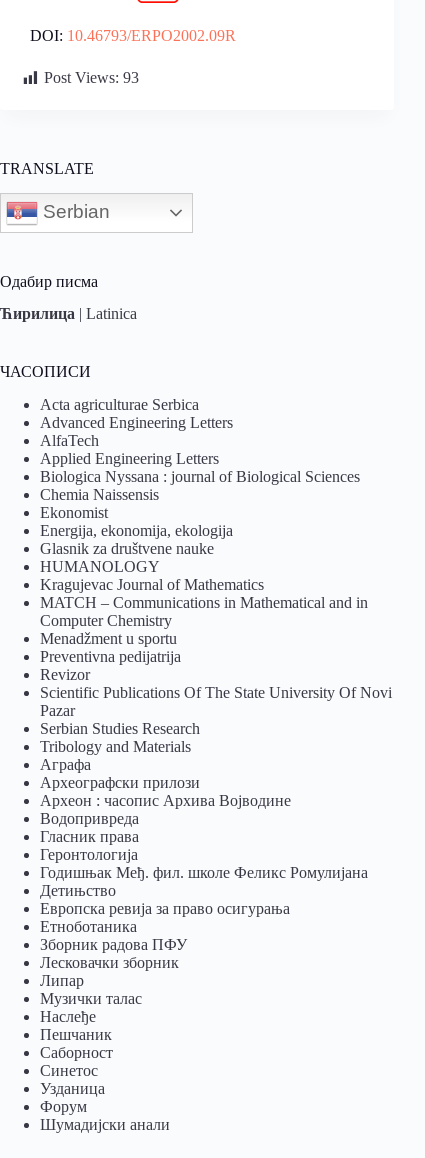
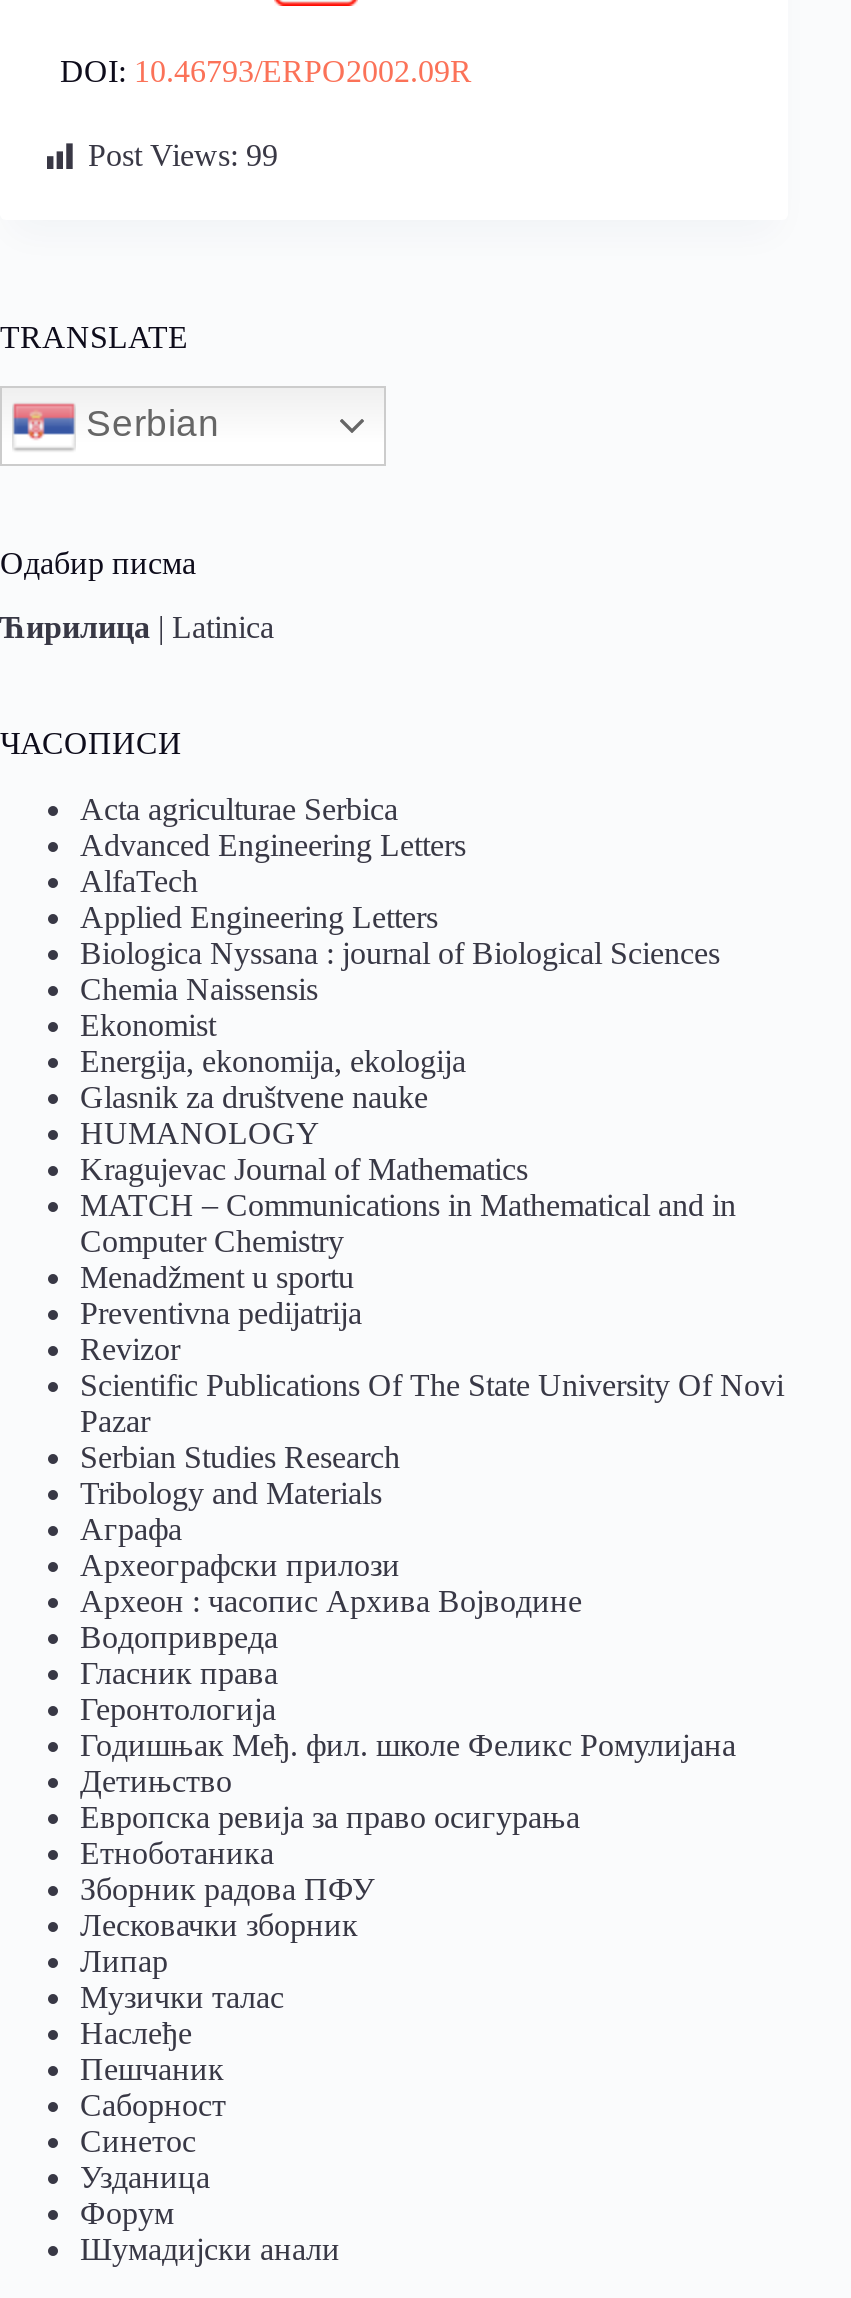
[44,69,139,86] Post Views: 93 -> [88,139,278,173] Post Views: 99

